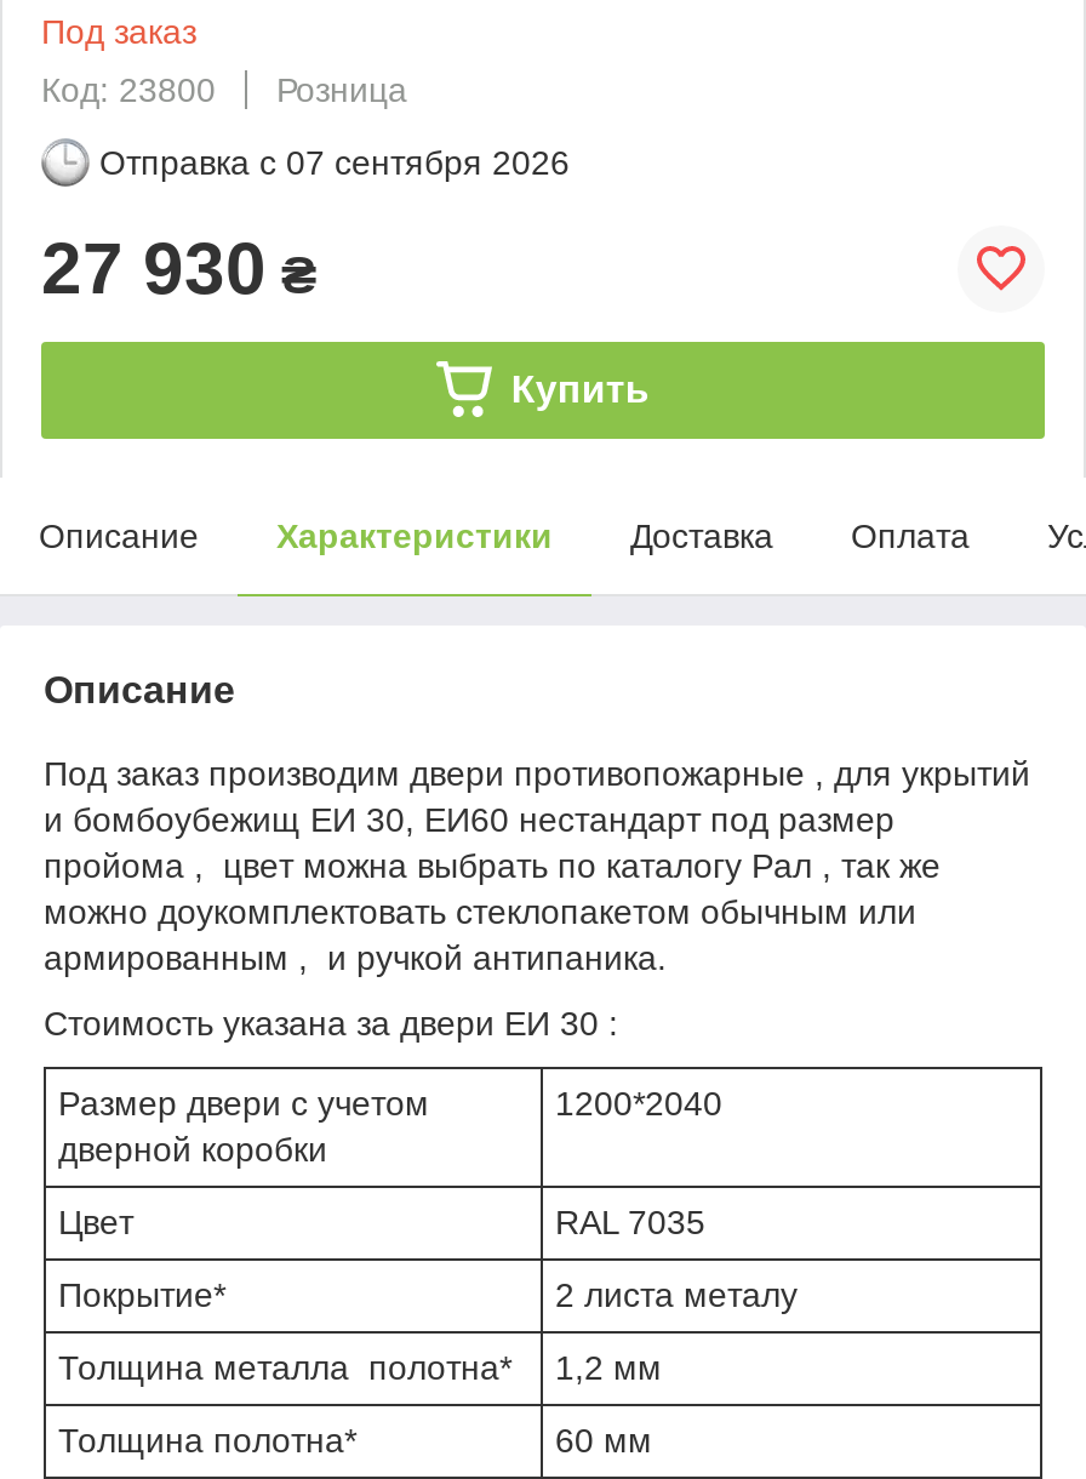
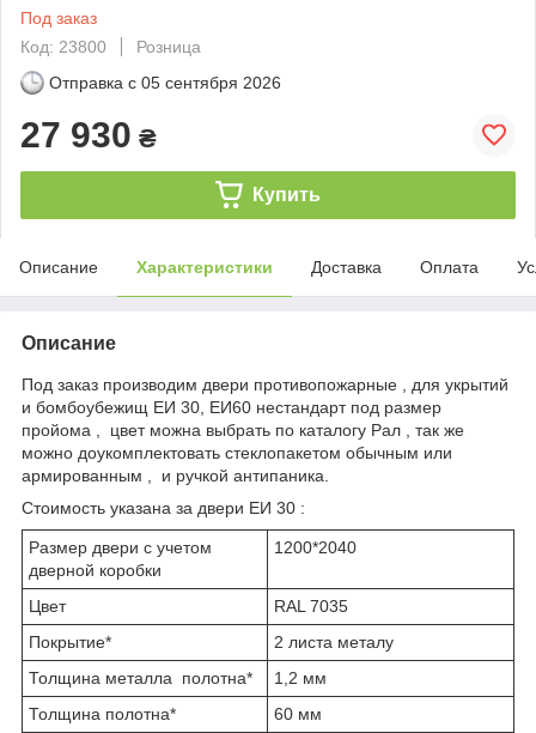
[99,143,570,181] Отправка с 07 сентября 2026 -> [49,73,281,92] Отправка с 05 сентября 2026

